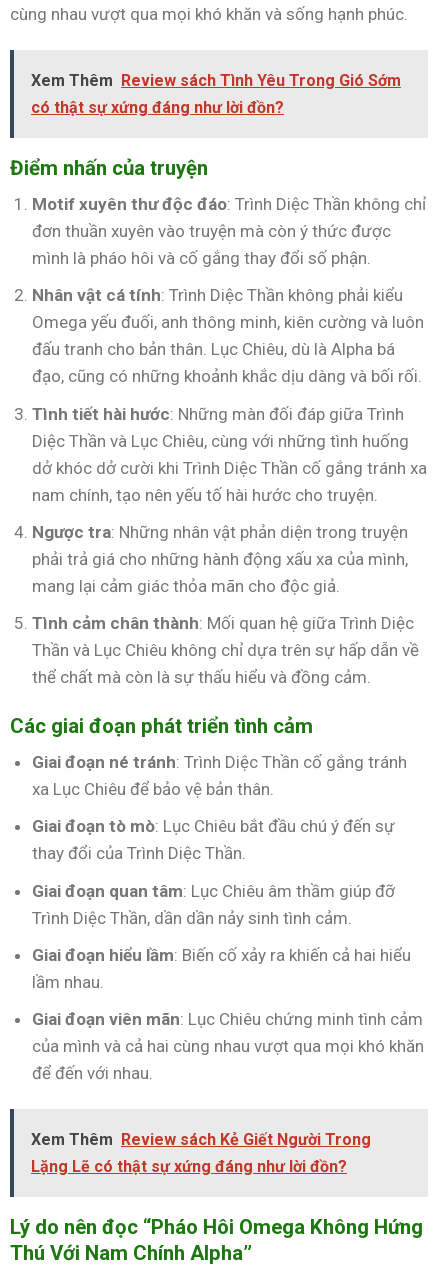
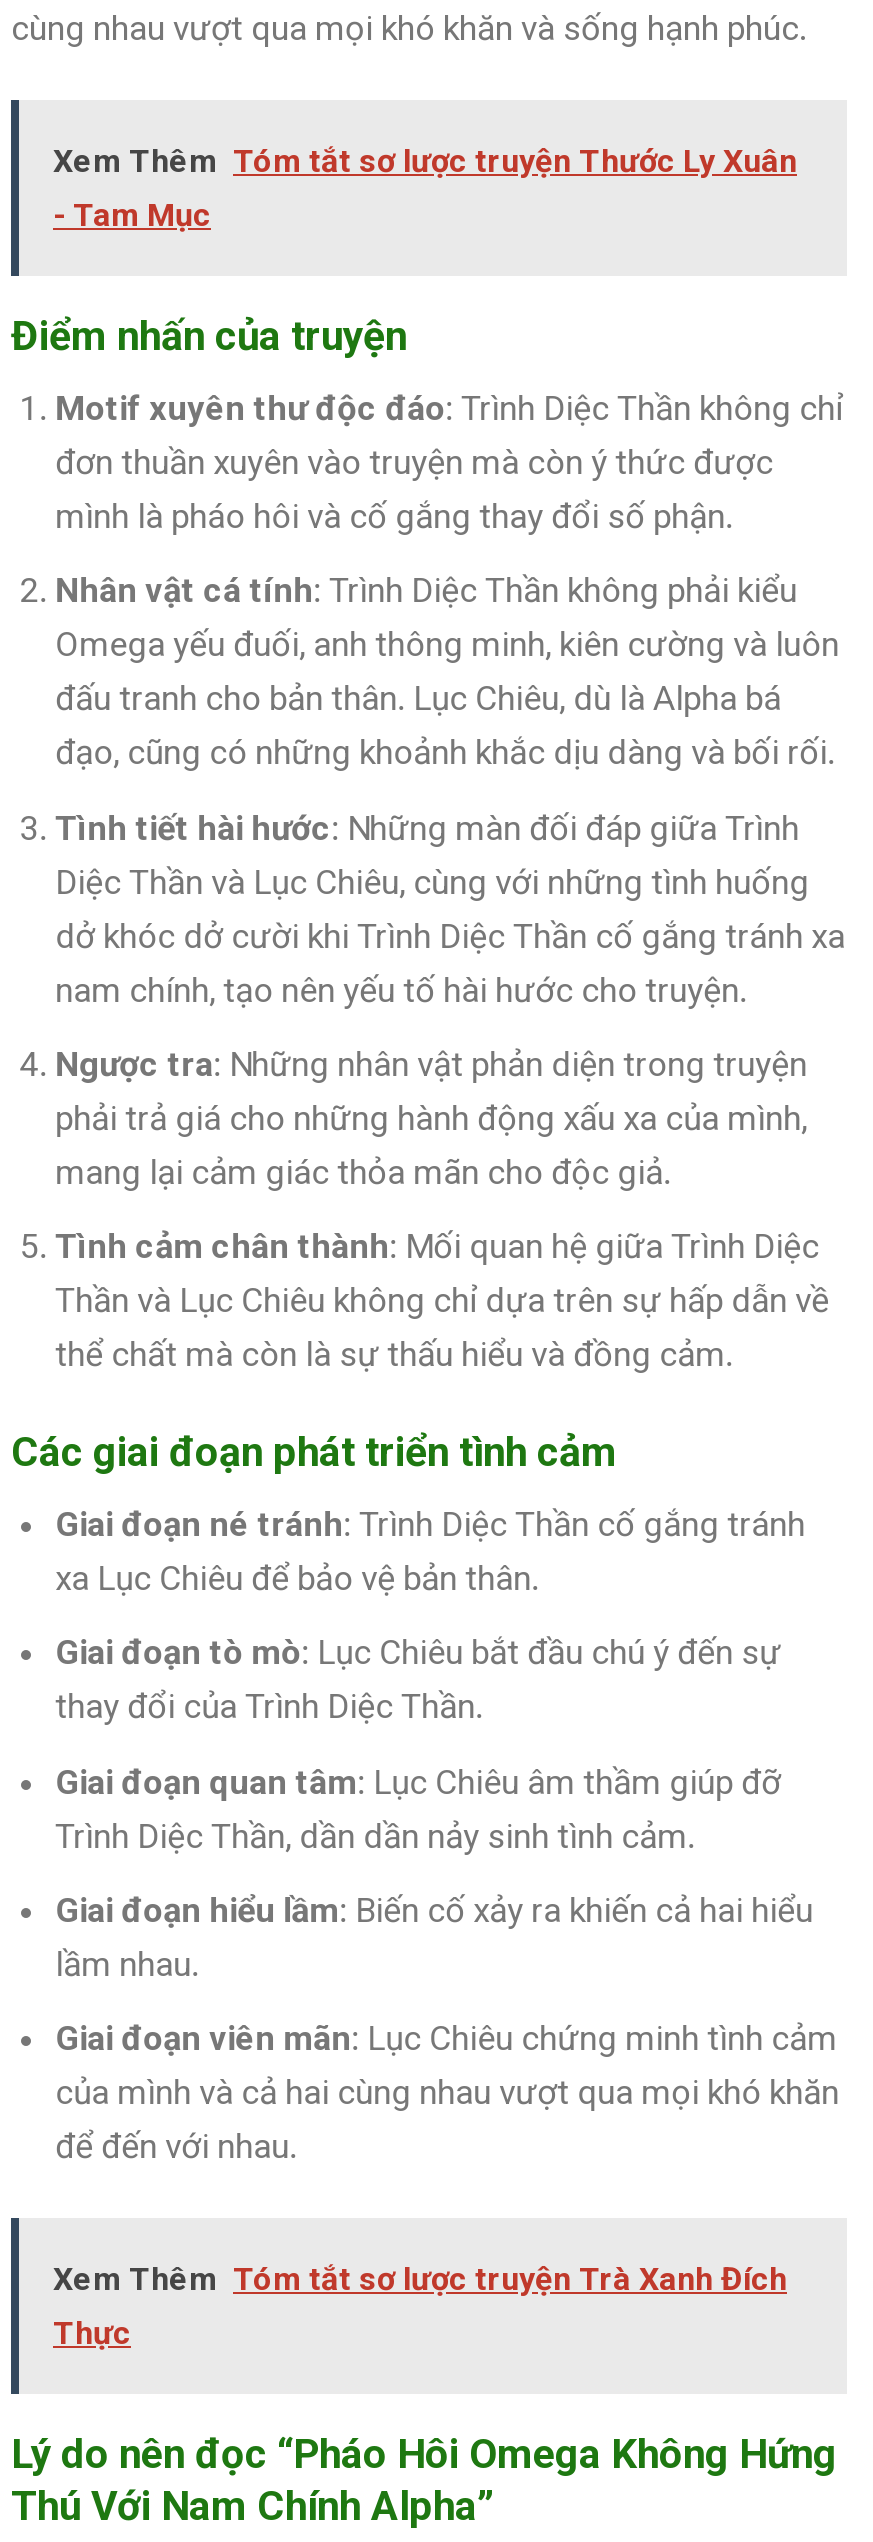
[31,71,401,117] Xem Thêm Review sách Tình Yêu Trong Gió Sớm | có thật sự xứng đáng như lời đồn? -> [53,142,797,234] Xem Thêm Tóm tắt sơ lược truyện Thước Ly Xuân | - Tam Mục
[31,1130,371,1176] Xem Thêm Review sách Kẻ Giết Người Trong | Lặng Lẽ có thật sự xứng đáng như lời đồn? -> [53,2260,787,2352] Xem Thêm Tóm tắt sơ lược truyện Trà Xanh Đích | Thực

